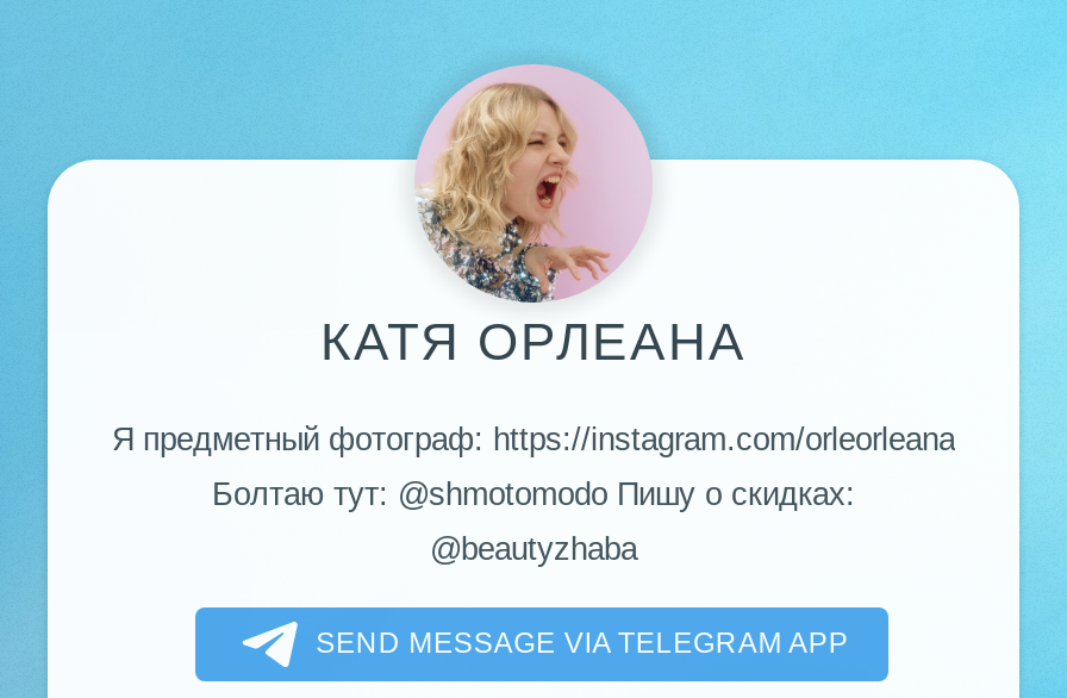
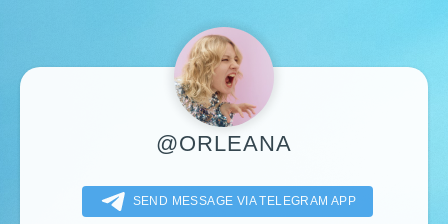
[112,311,955,567] КАТЯ ОРЛЕАНА | Я предметный фотограф: https://instagram.com/orleorleana | Болтаю тут: @shmotomodo Пишу о скидках: | @beautyzhaba -> [156,131,292,156] @ORLEANA

